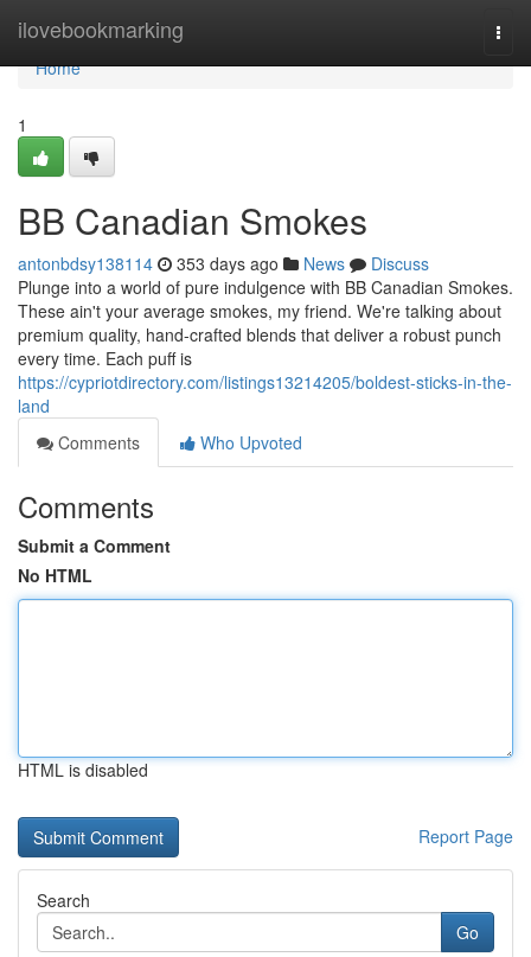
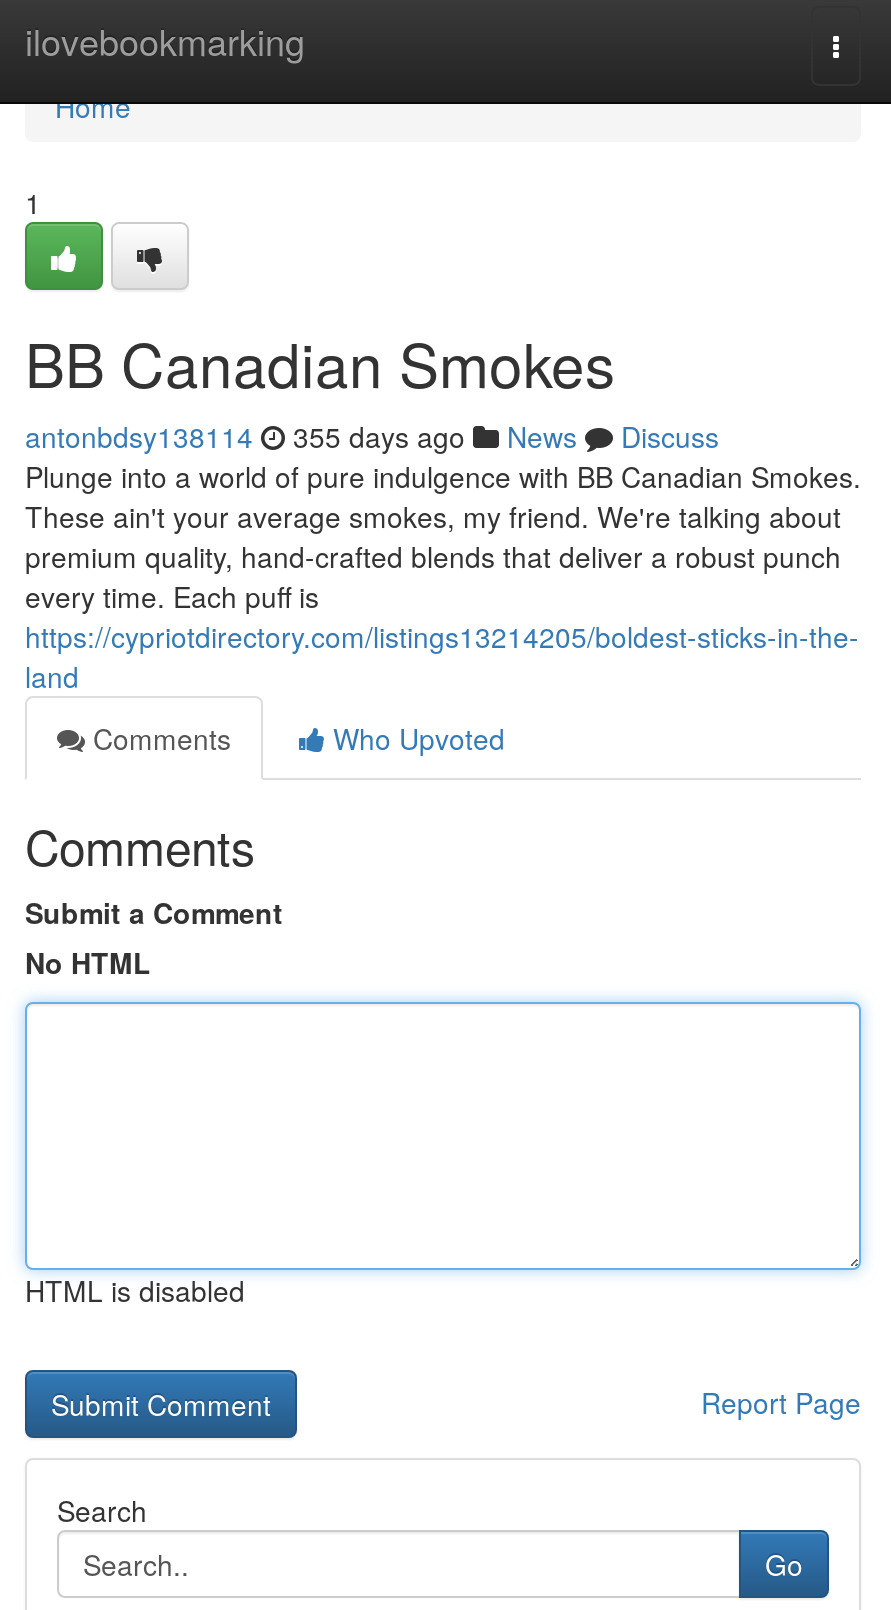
[18,251,429,275] antonbdsy138114 353 days ago News Discuss -> [25,416,719,456] antonbdsy138114 355 days ago News Discuss

